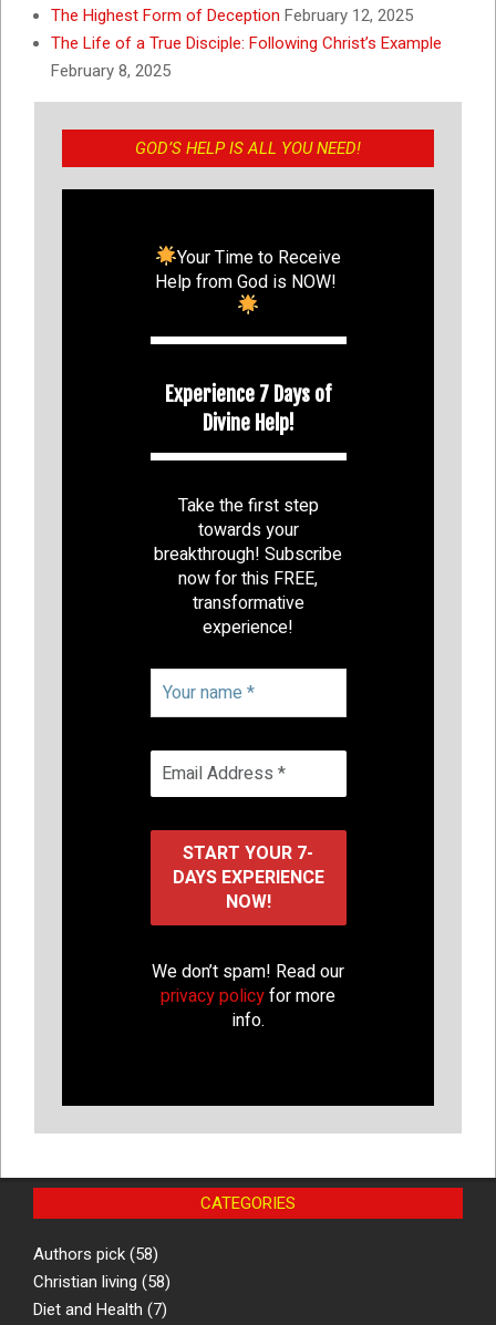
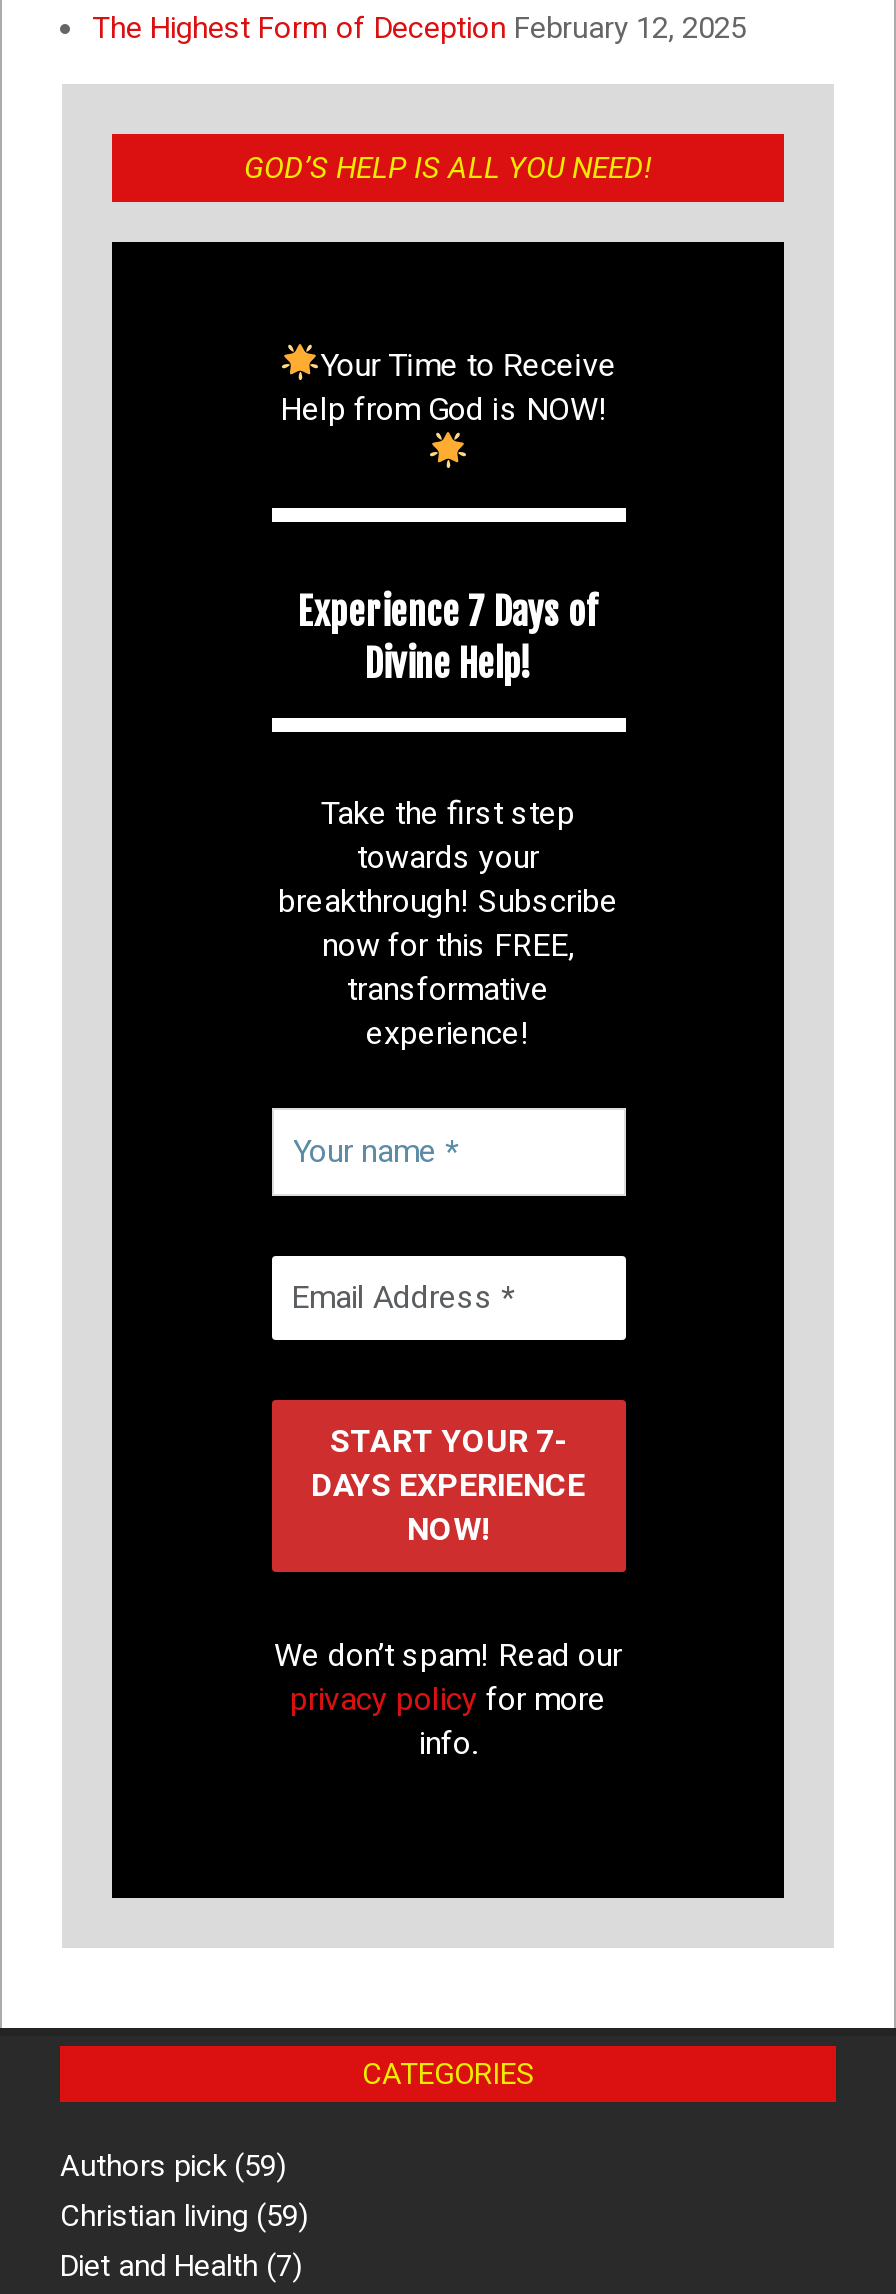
[51,34,442,81] The Life of a True Disciple: Following Christ’s Example | February 8, 2025 -> none
[33,1244,158,1264] Authors pick (58) -> [60,2148,286,2184] Authors pick (59)
[33,1272,170,1292] Christian living (58) -> [60,2198,308,2234] Christian living (59)

